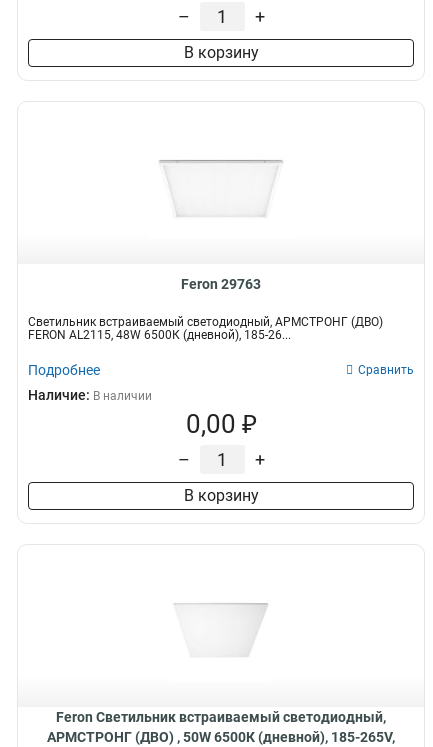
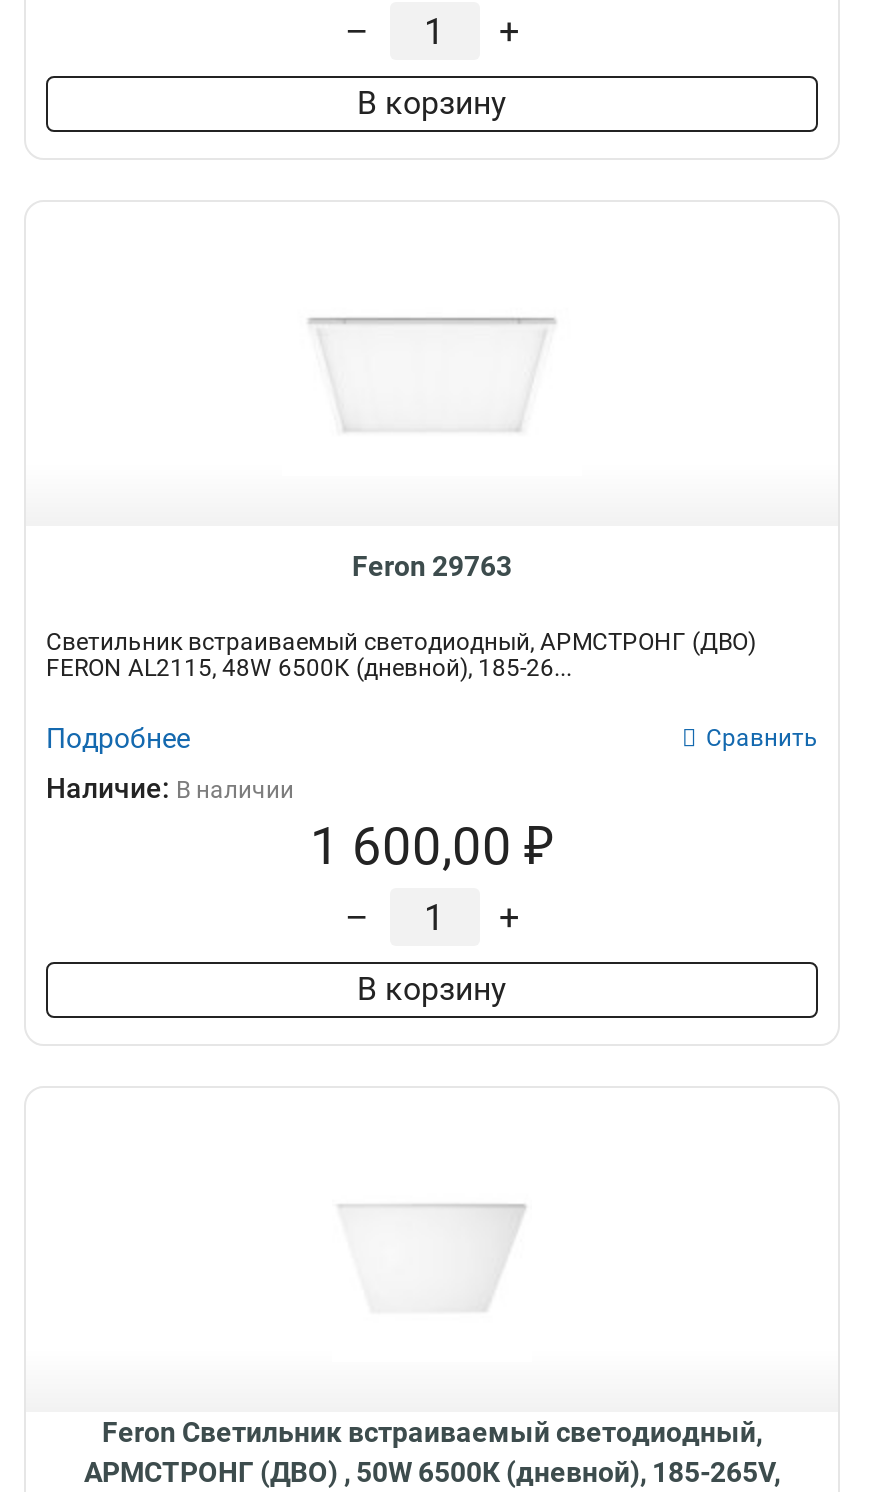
[185,409,256,439] 0,00 ₽ -> [310,816,554,876] 1 600,00 ₽

